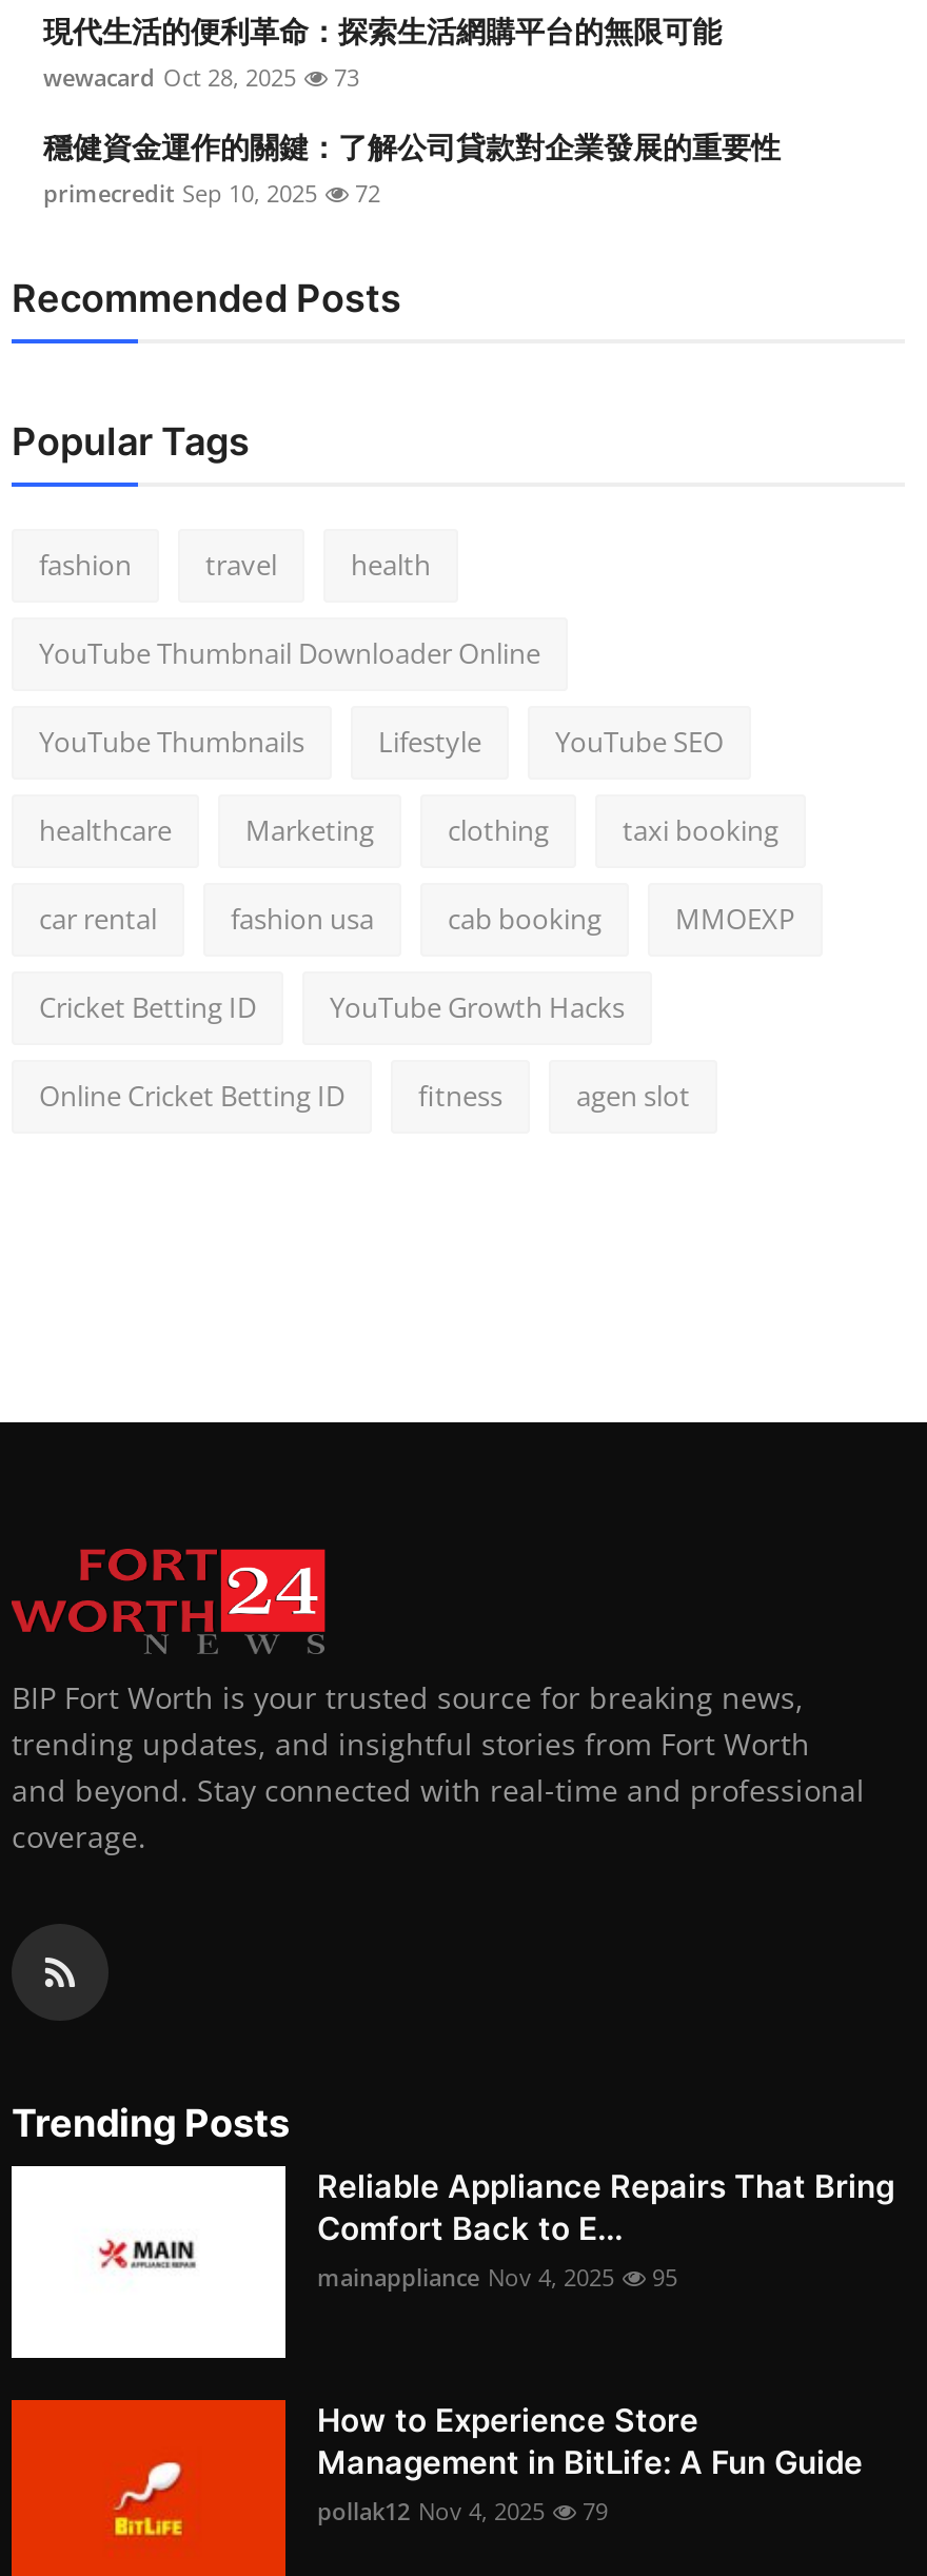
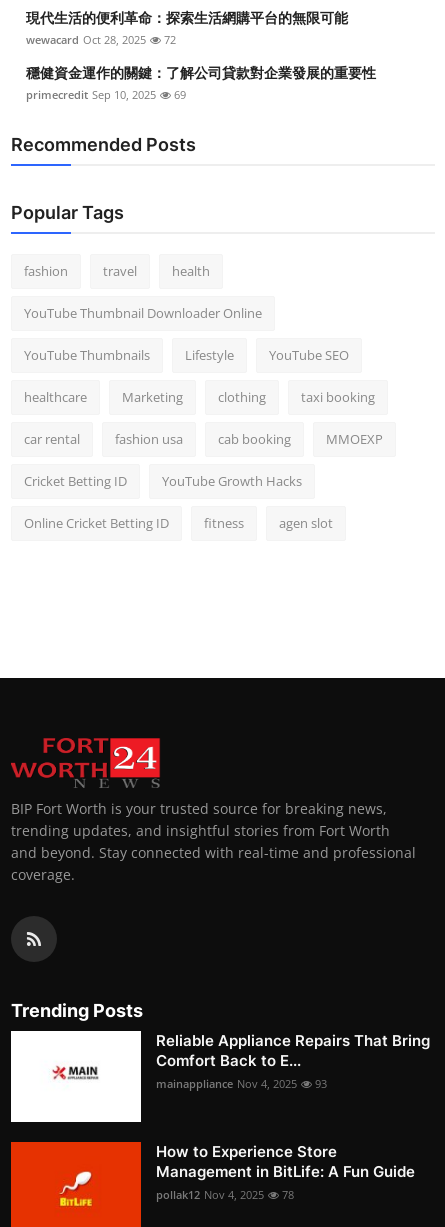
[43,62,359,94] wewacard Oct 28, 2025 73 -> [26,32,176,47] wewacard Oct 28, 2025 72
[43,178,380,210] primecredit Sep 10, 2025 72 -> [26,87,186,102] primecredit Sep 10, 2025 69
[317,2262,677,2294] mainappliance Nov 4, 2025 95 -> [156,1076,327,1091] mainappliance Nov 4, 2025 93
[317,2496,608,2528] pollak12 Nov 4, 2025 79 -> [156,1187,294,1202] pollak12 Nov 4, 2025 78

